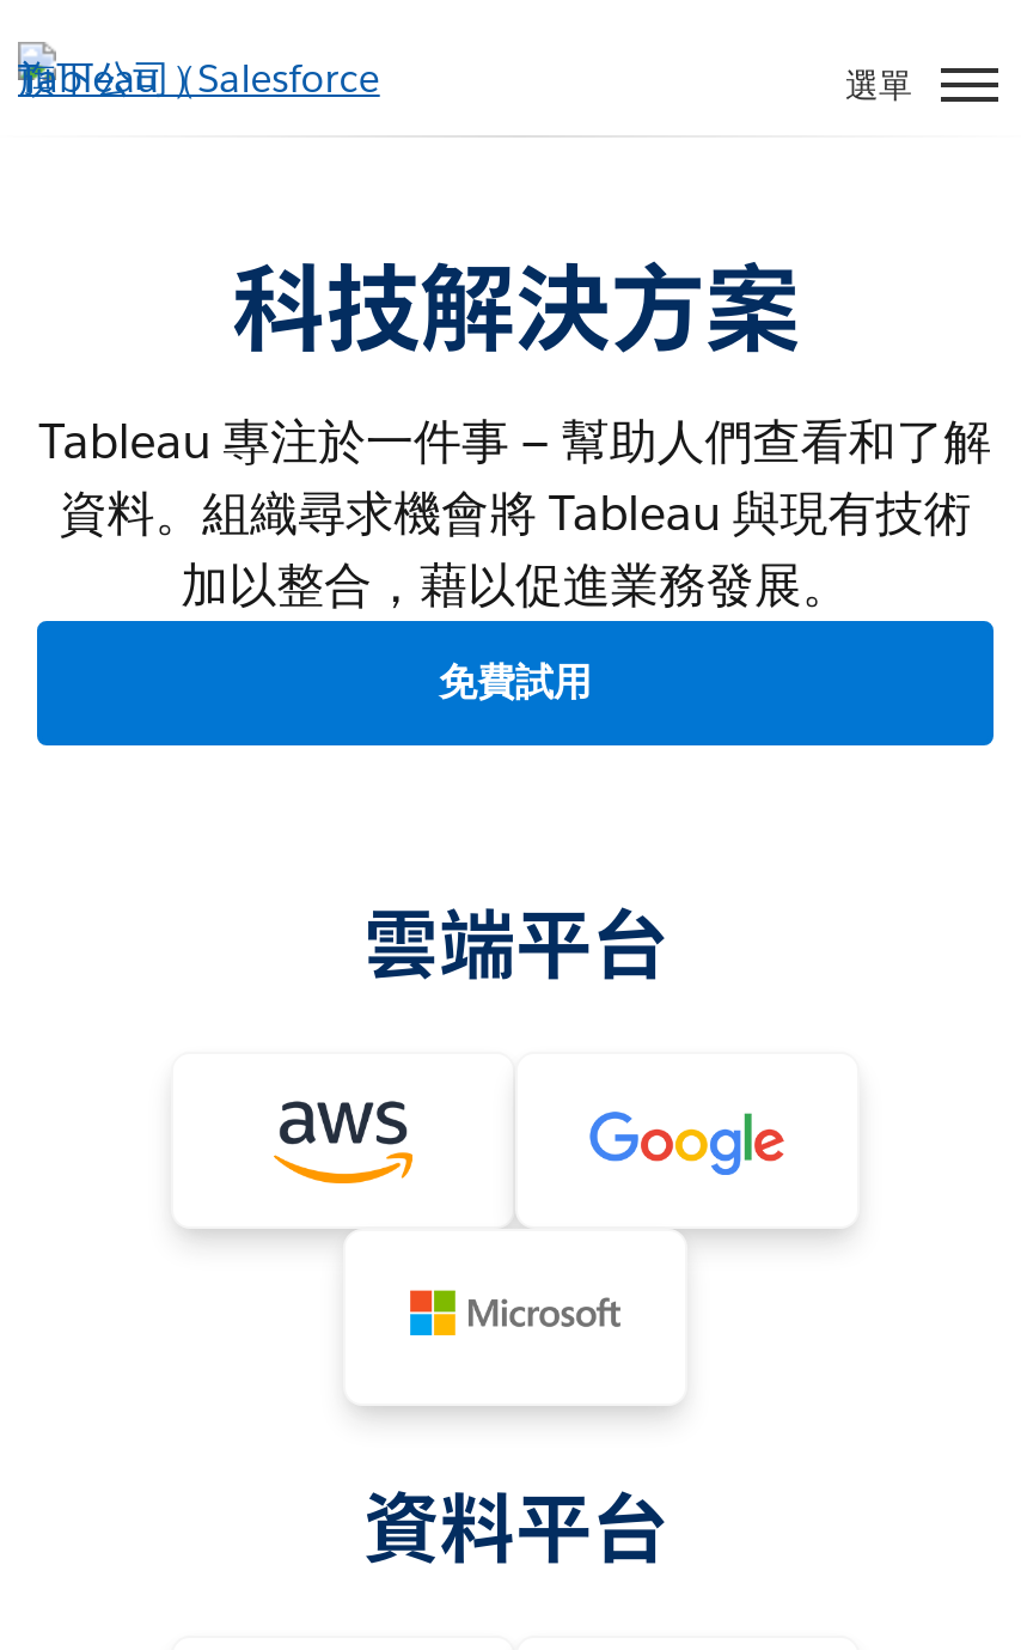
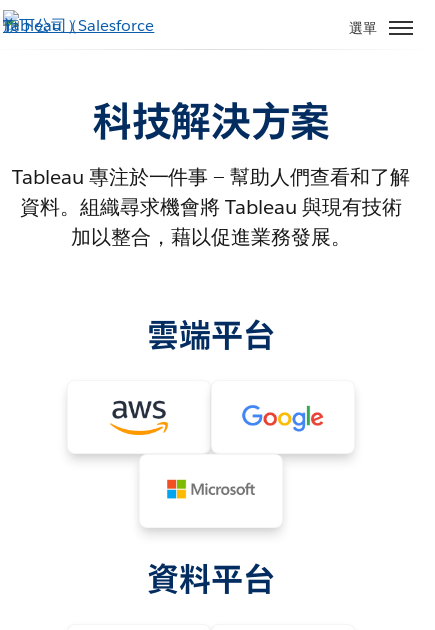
[439,656,592,707] 免費試用 -> none

